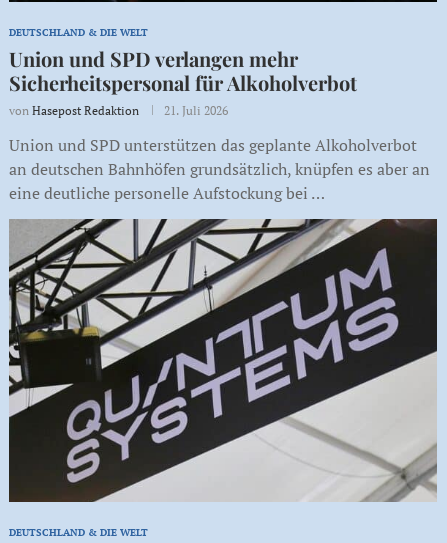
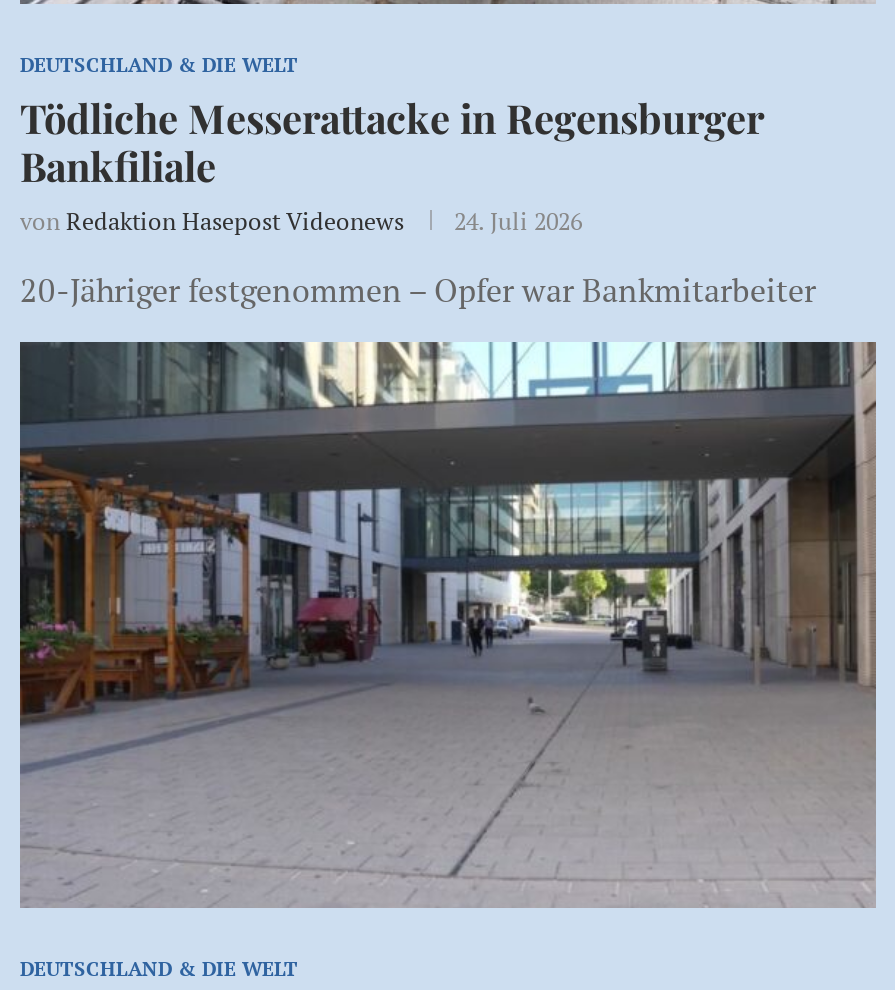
[9,45,357,118] Union und SPD verlangen mehr | Sicherheitspersonal für Alkoholverbot | von Hasepost Redaktion | 21. Juli 2026 -> [20,90,764,236] Tödliche Messerattacke in Regensburger | Bankfiliale | von Redaktion Hasepost Videonews | 24. Juli 2026
[9,134,430,204] Union und SPD unterstützen das geplante Alkoholverbot | an deutschen Bahnhöfen grundsätzlich, knüpfen es aber an | eine deutliche personelle Aufstockung bei … -> [20,268,816,312] 20-Jähriger festgenommen – Opfer war Bankmitarbeiter
[9,218,438,502] [image] -> [18,376,878,908] [image]

